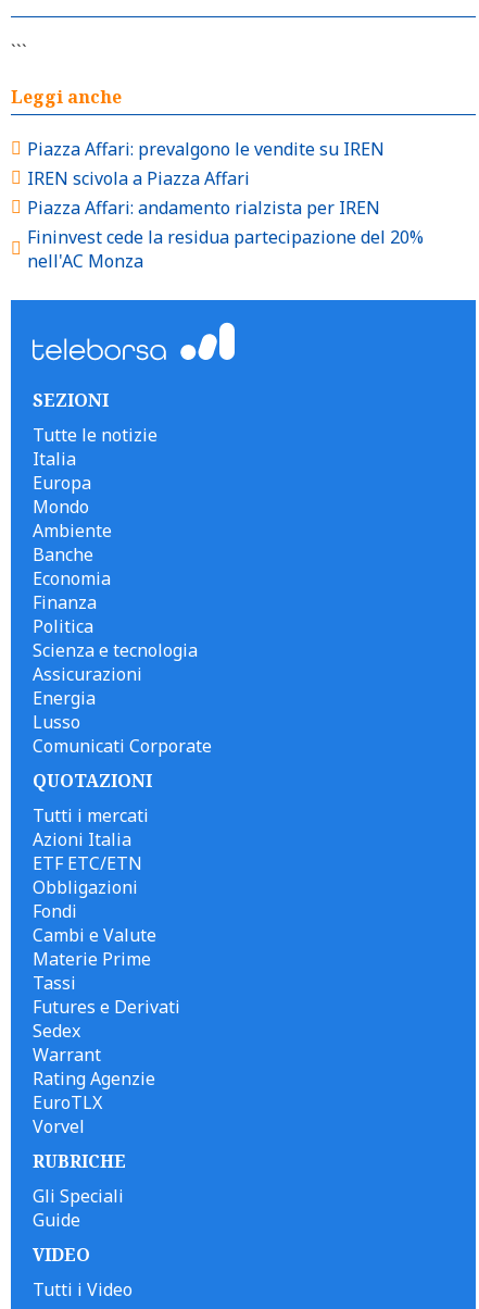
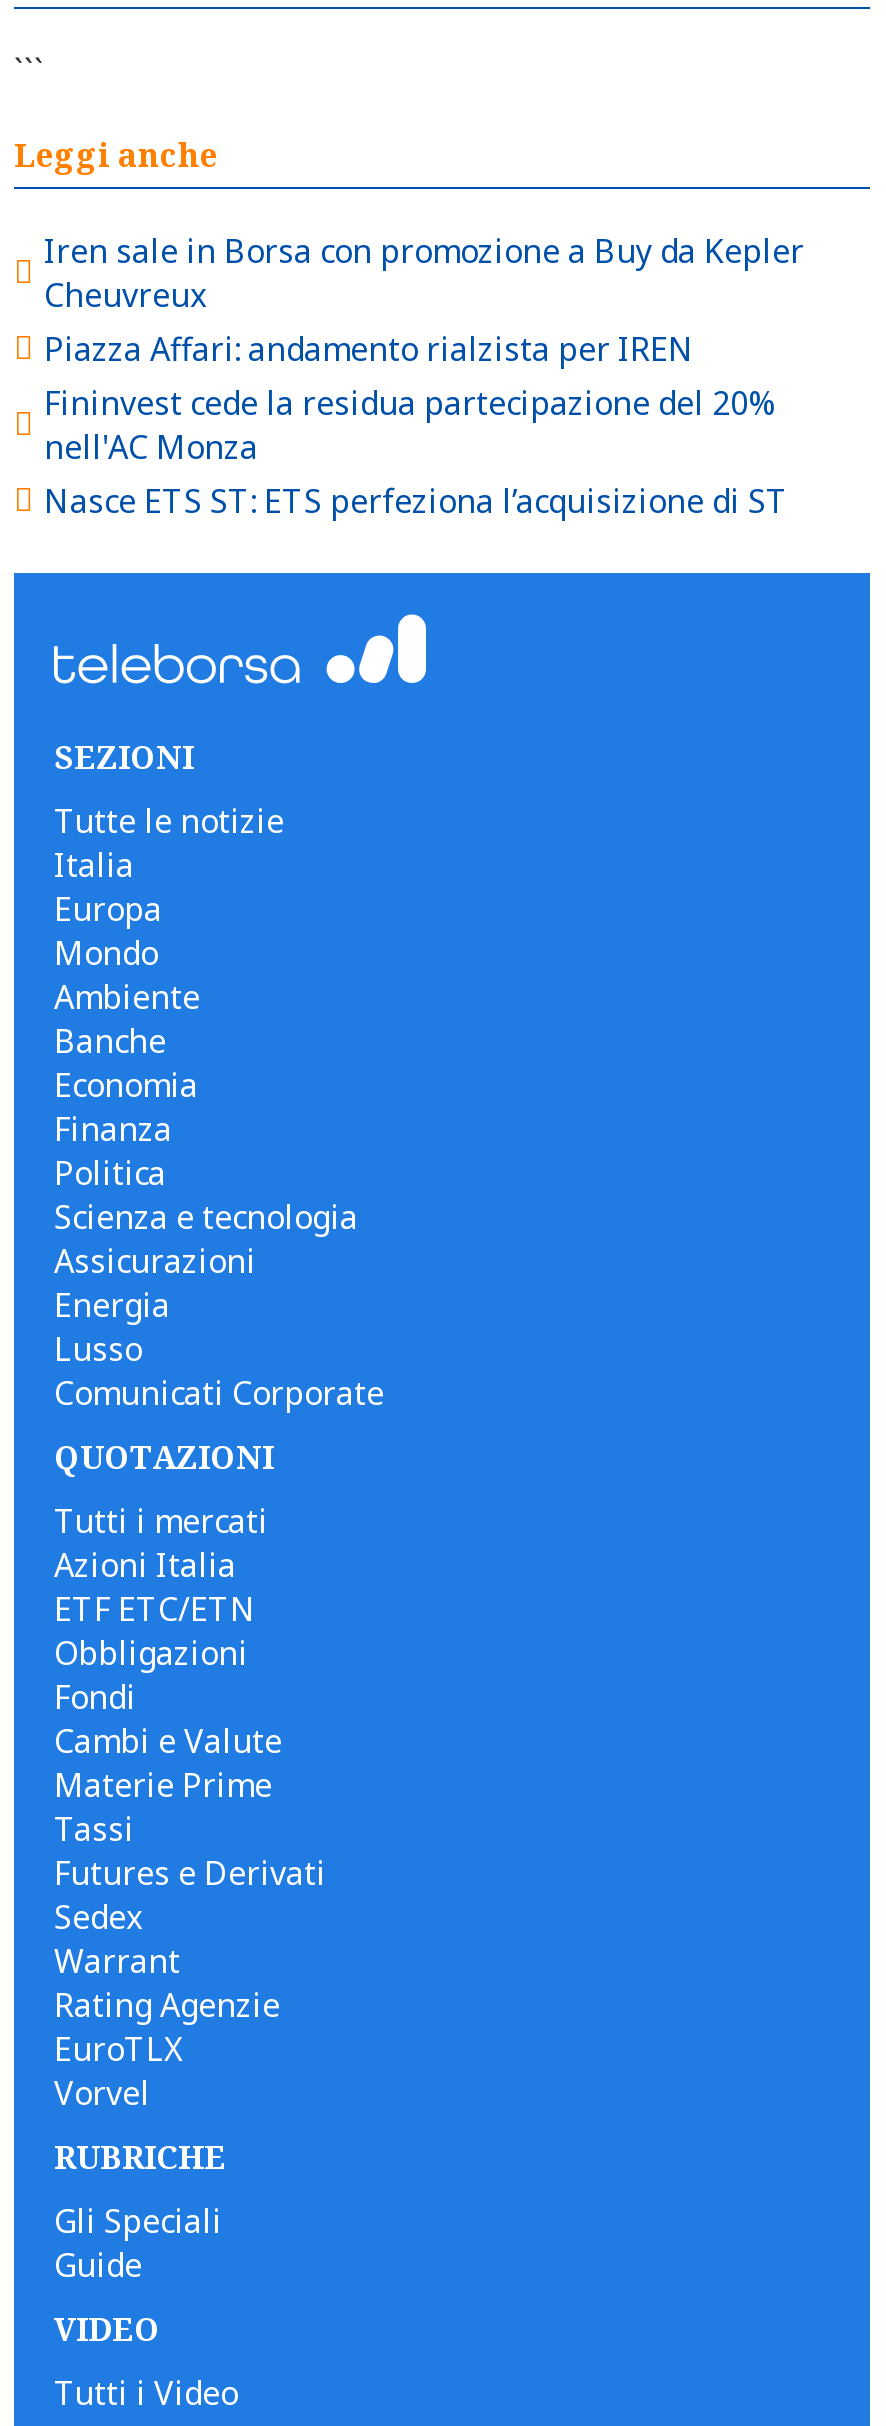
[27,136,385,190] Piazza Affari: prevalgono le vendite su IREN | IREN scivola a Piazza Affari -> [44,228,804,316] Iren sale in Borsa con promozione a Buy da Kepler | Cheuvreux
none -> [44,478,788,522] Nasce ETS ST: ETS perfeziona l’acquisizione di ST

